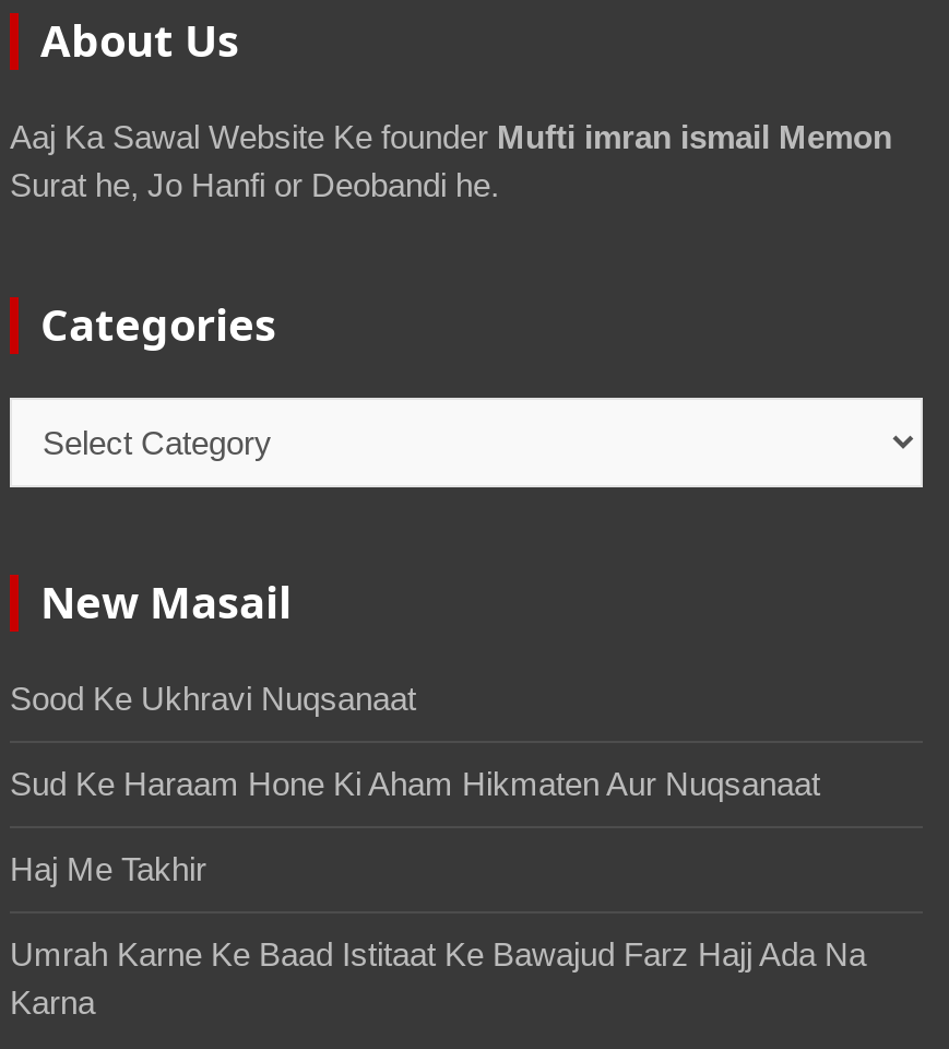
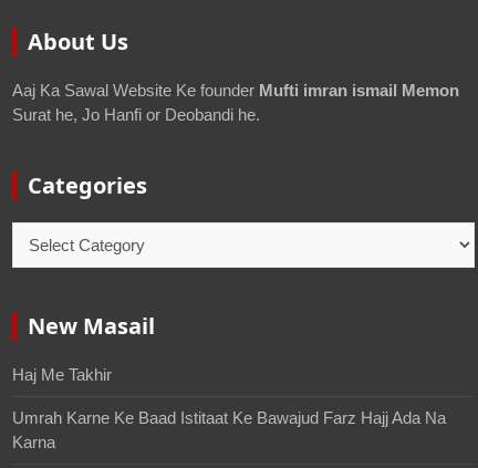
[10,681,820,803] Sood Ke Ukhravi Nuqsanaat | Sud Ke Haraam Hone Ki Aham Hikmaten Aur Nuqsanaat -> none

